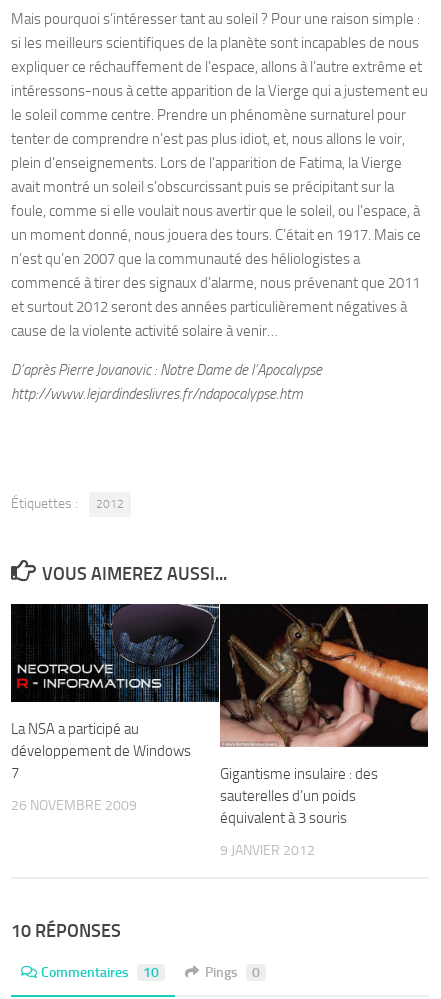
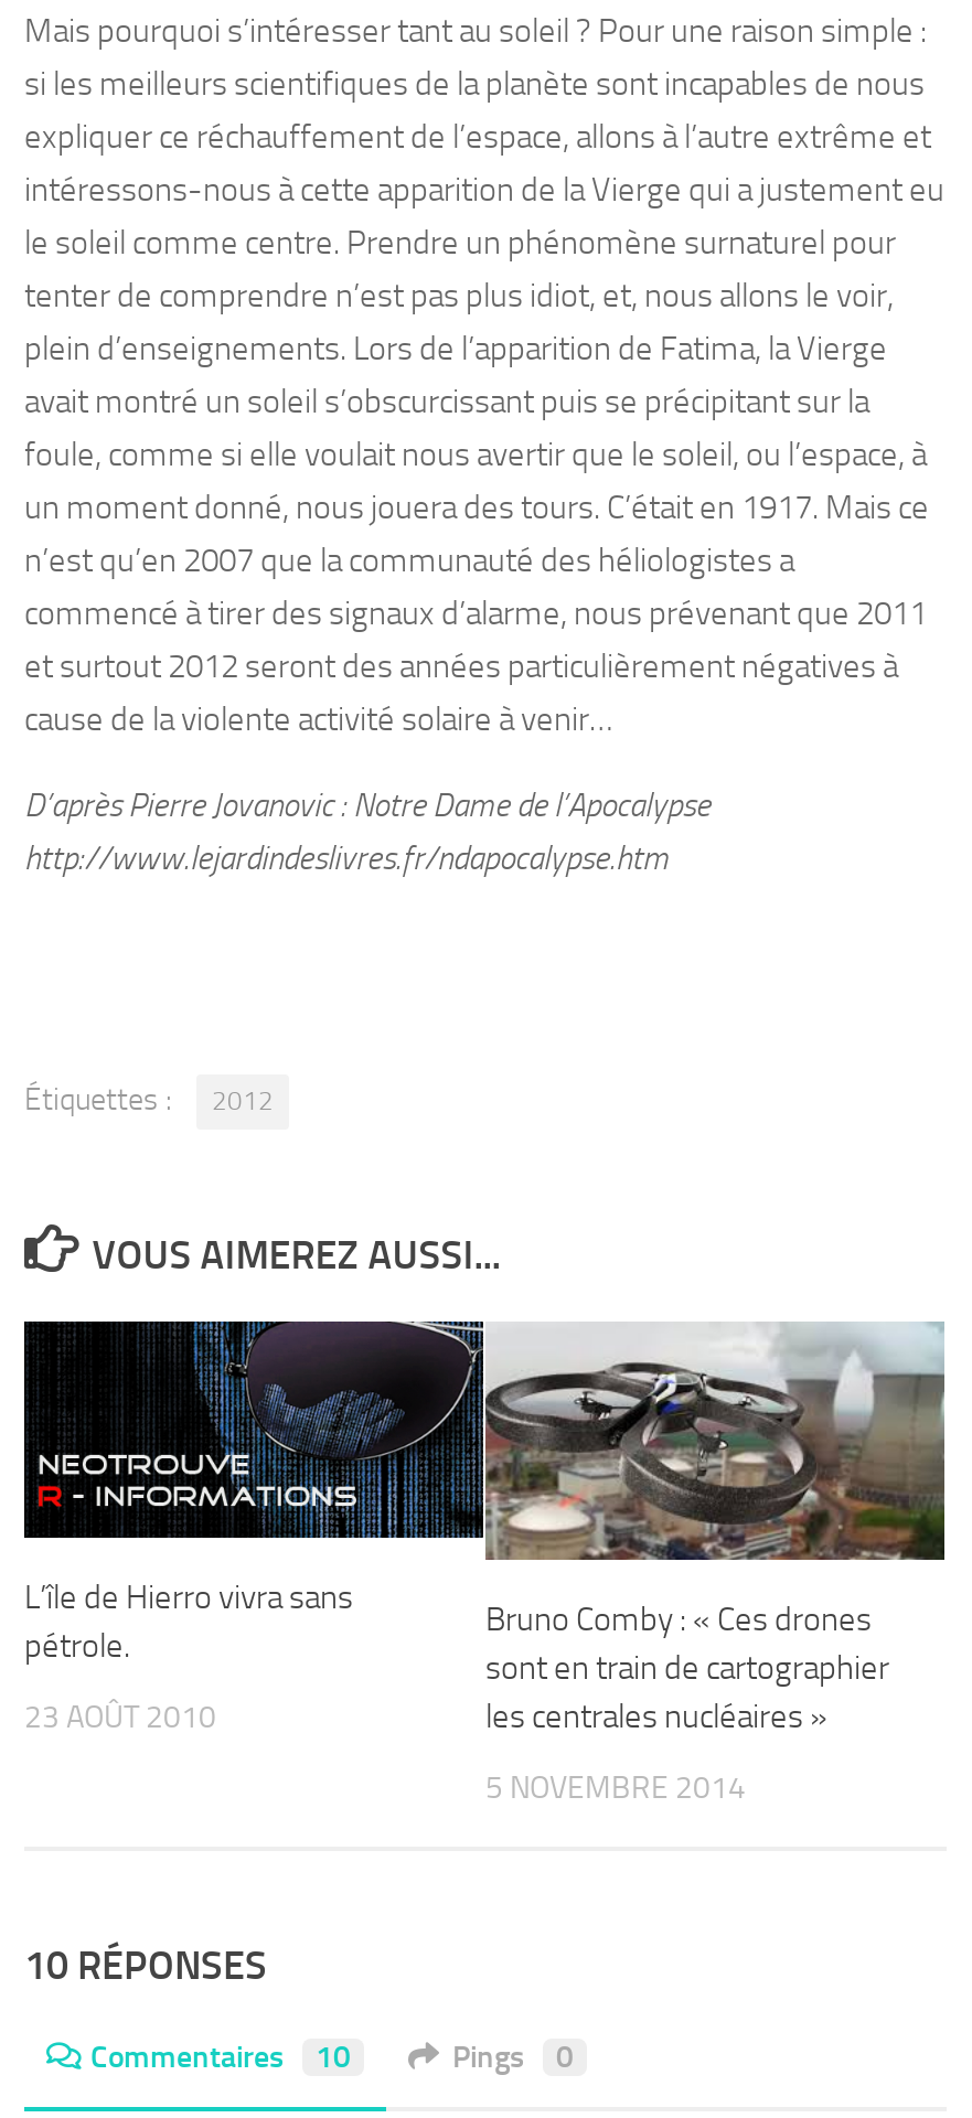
[219,603,429,827] [image] | Gigantisme insulaire : des | sauterelles d’un poids | équivalent à 3 souris -> [483,1322,947,1736] [image] | Bruno Comby : « Ces drones | sont en train de cartographier | les centrales nucléaires »
[11,720,191,782] La NSA a participé au | développement de Windows | 7 -> [24,1577,353,1666] L’île de Hierro vivra sans | pétrole.
[11,797,137,814] 26 NOVEMBRE 2009 -> [24,1699,216,1736] 23 AOÛT 2010
[220,842,315,859] 9 JANVIER 2012 -> [485,1769,746,1807] 5 NOVEMBRE 2014

